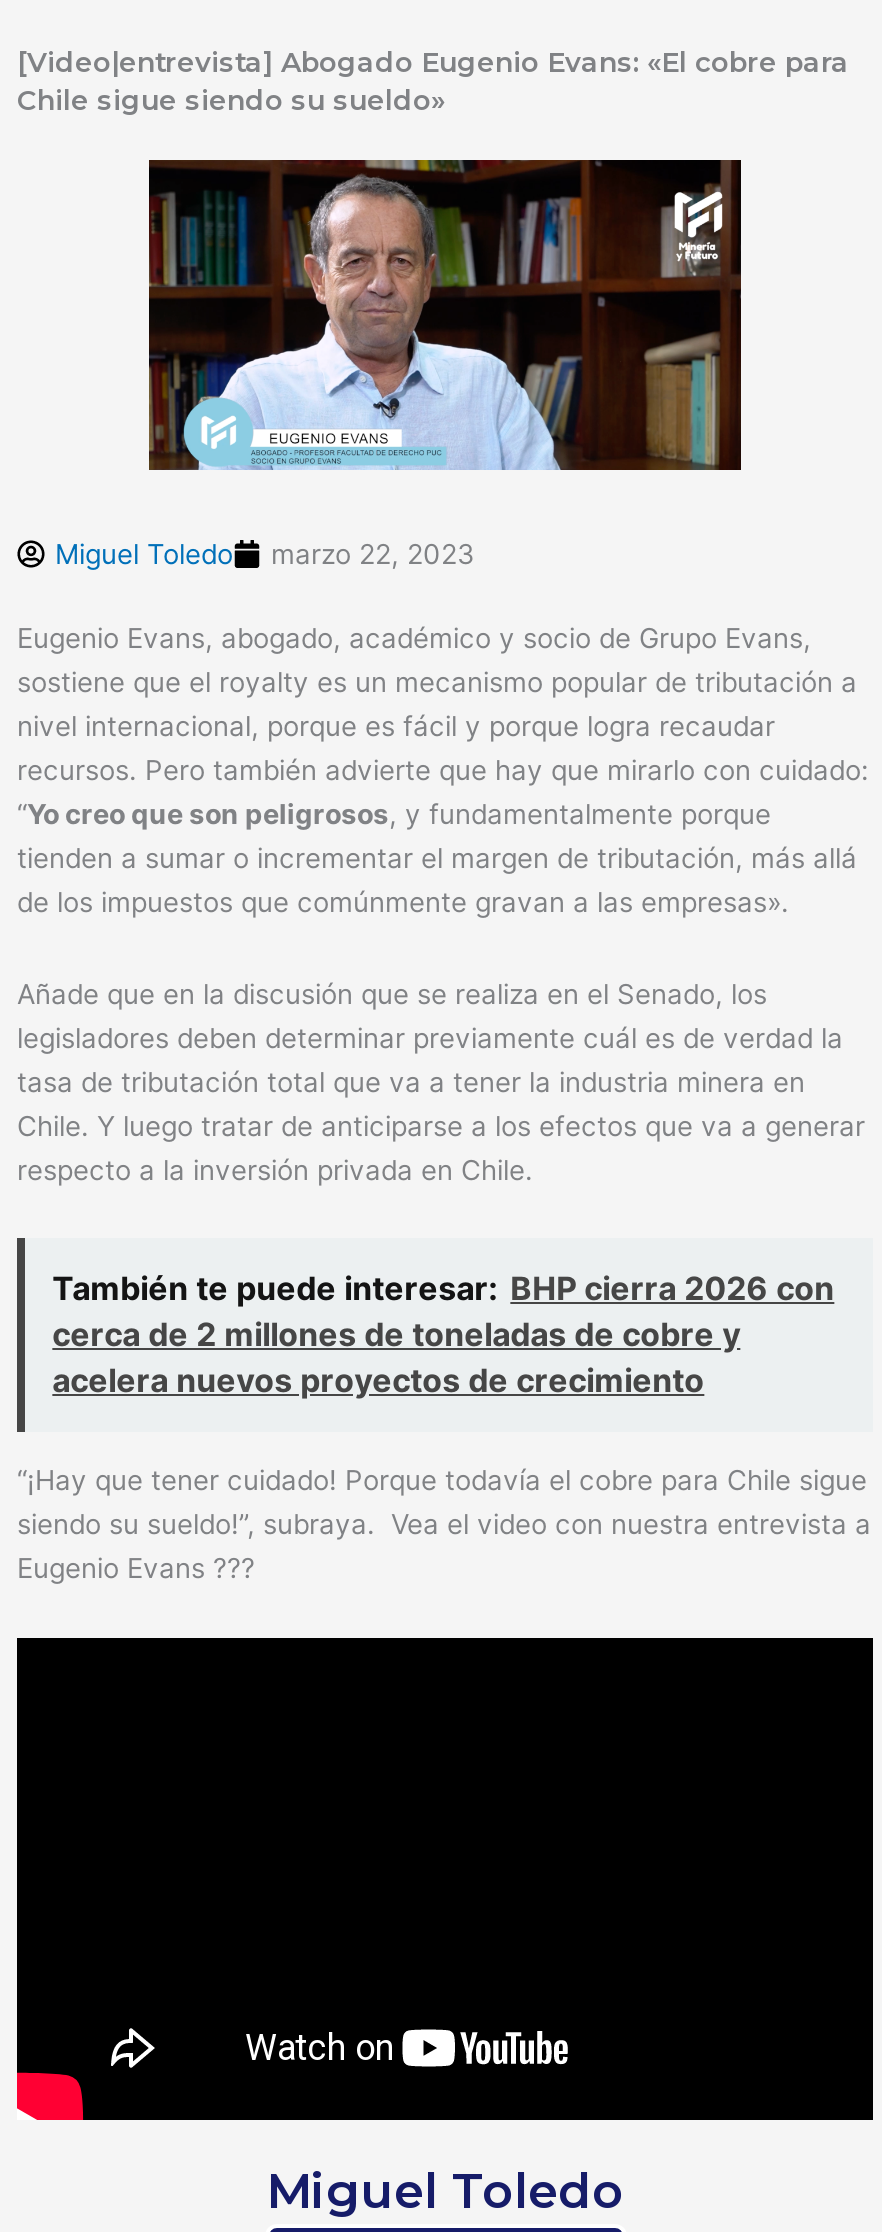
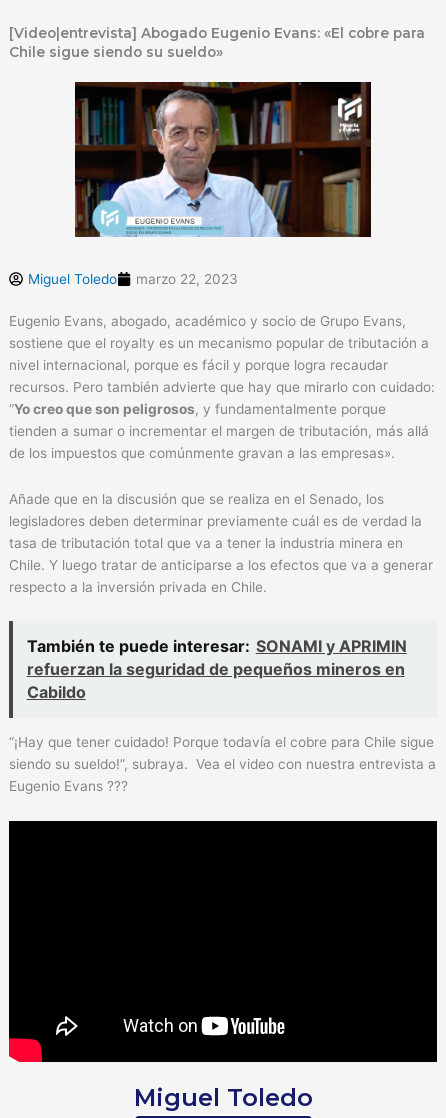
[52,1268,834,1400] También te puede interesar: BHP cierra 2026 con | cerca de 2 millones de toneladas de cobre y | acelera nuevos proyectos de crecimiento -> [27,636,407,702] También te puede interesar: SONAMI y APRIMIN | refuerzan la seguridad de pequeños mineros en | Cabildo

